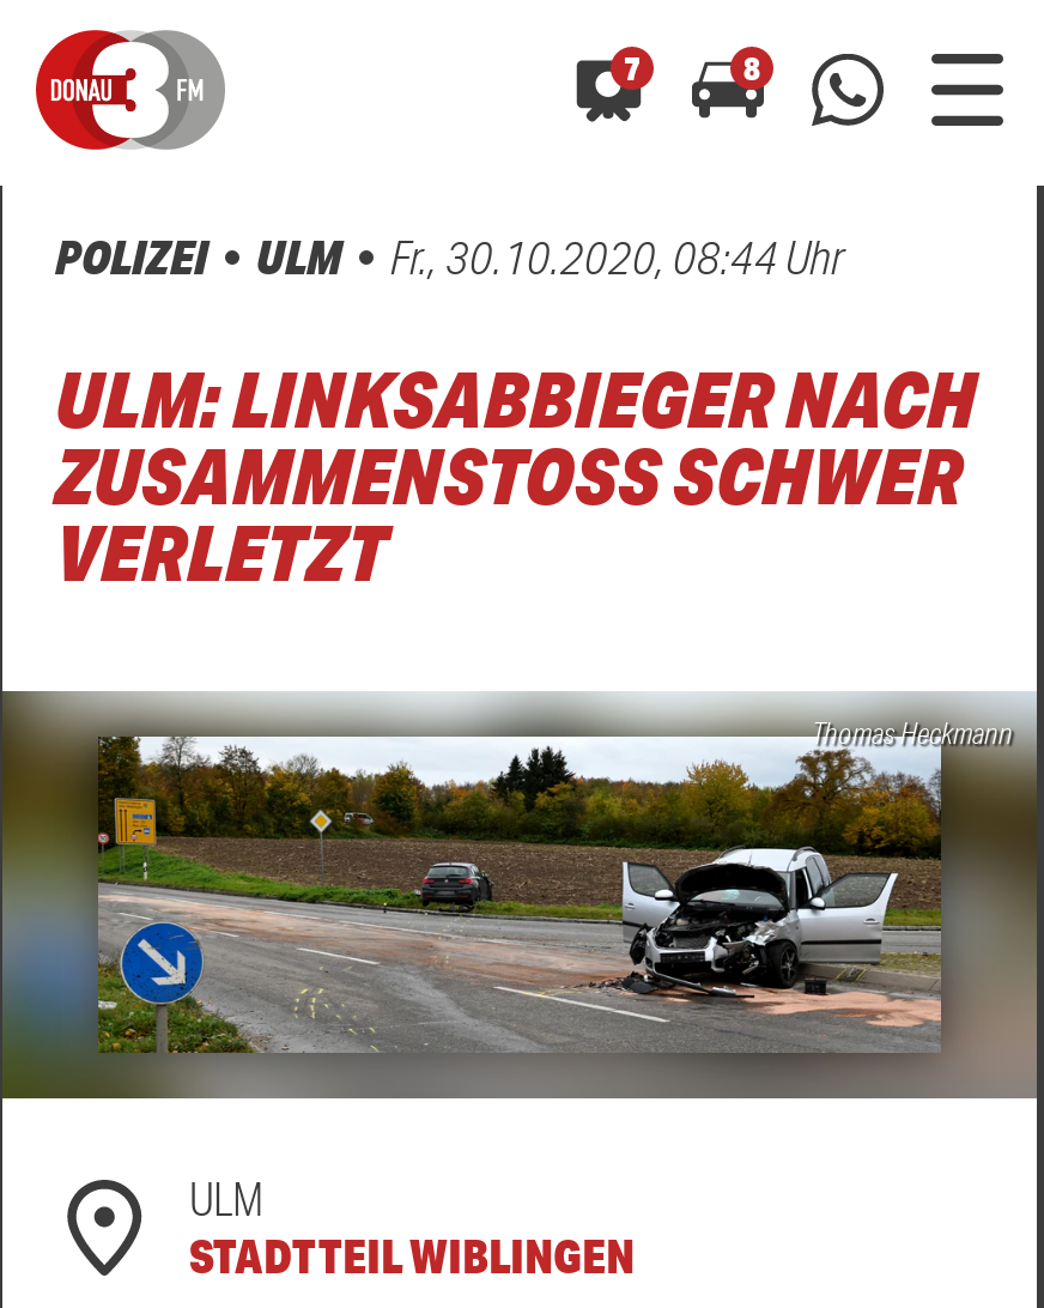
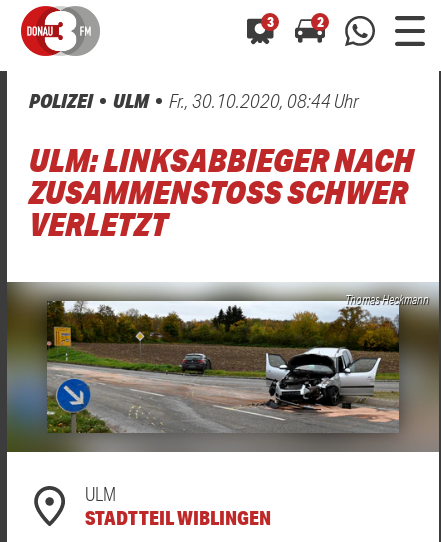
[624,47,641,90] 7 -> [266,13,273,31] 3
[743,47,760,90] 8 -> [316,13,323,31] 2

